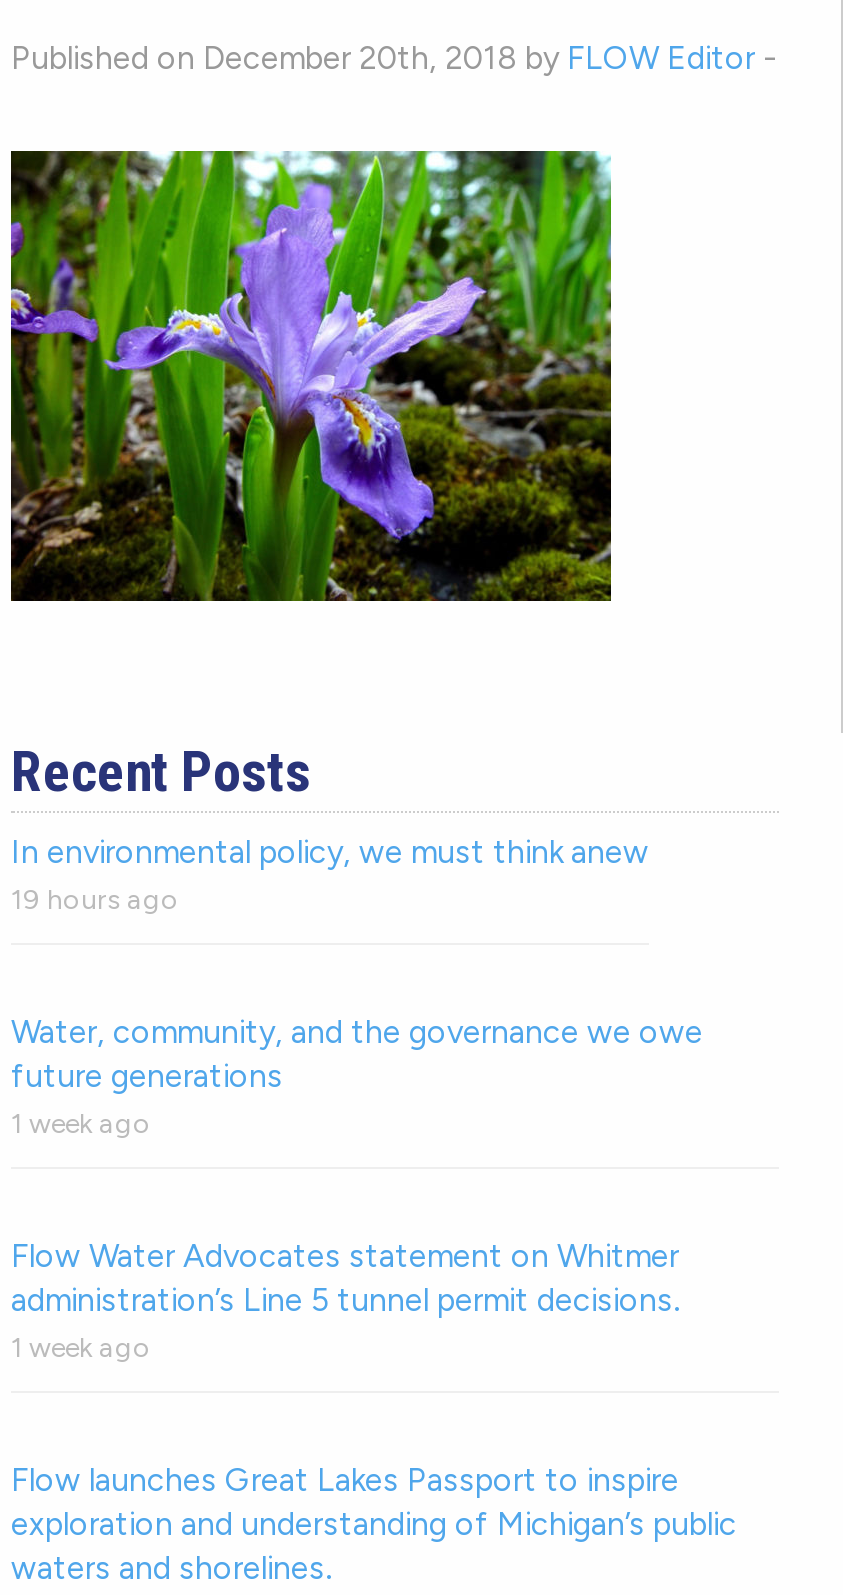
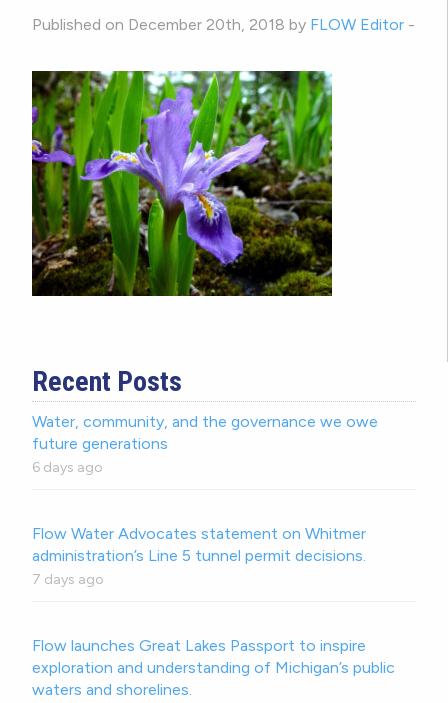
[11,832,649,916] In environmental policy, we must think anew | 19 hours ago -> none
[11,1106,151,1140] 1 week ago -> [32,459,103,476] 6 days ago
[11,1330,151,1364] 1 week ago -> [32,571,104,588] 7 days ago

